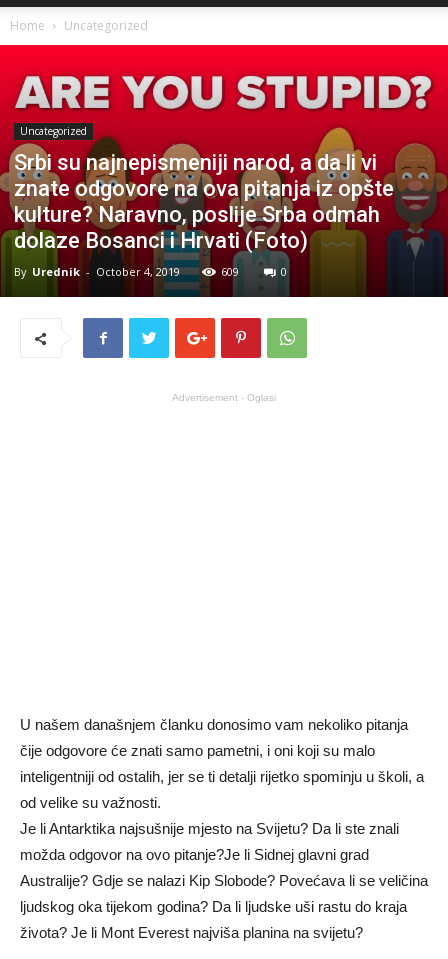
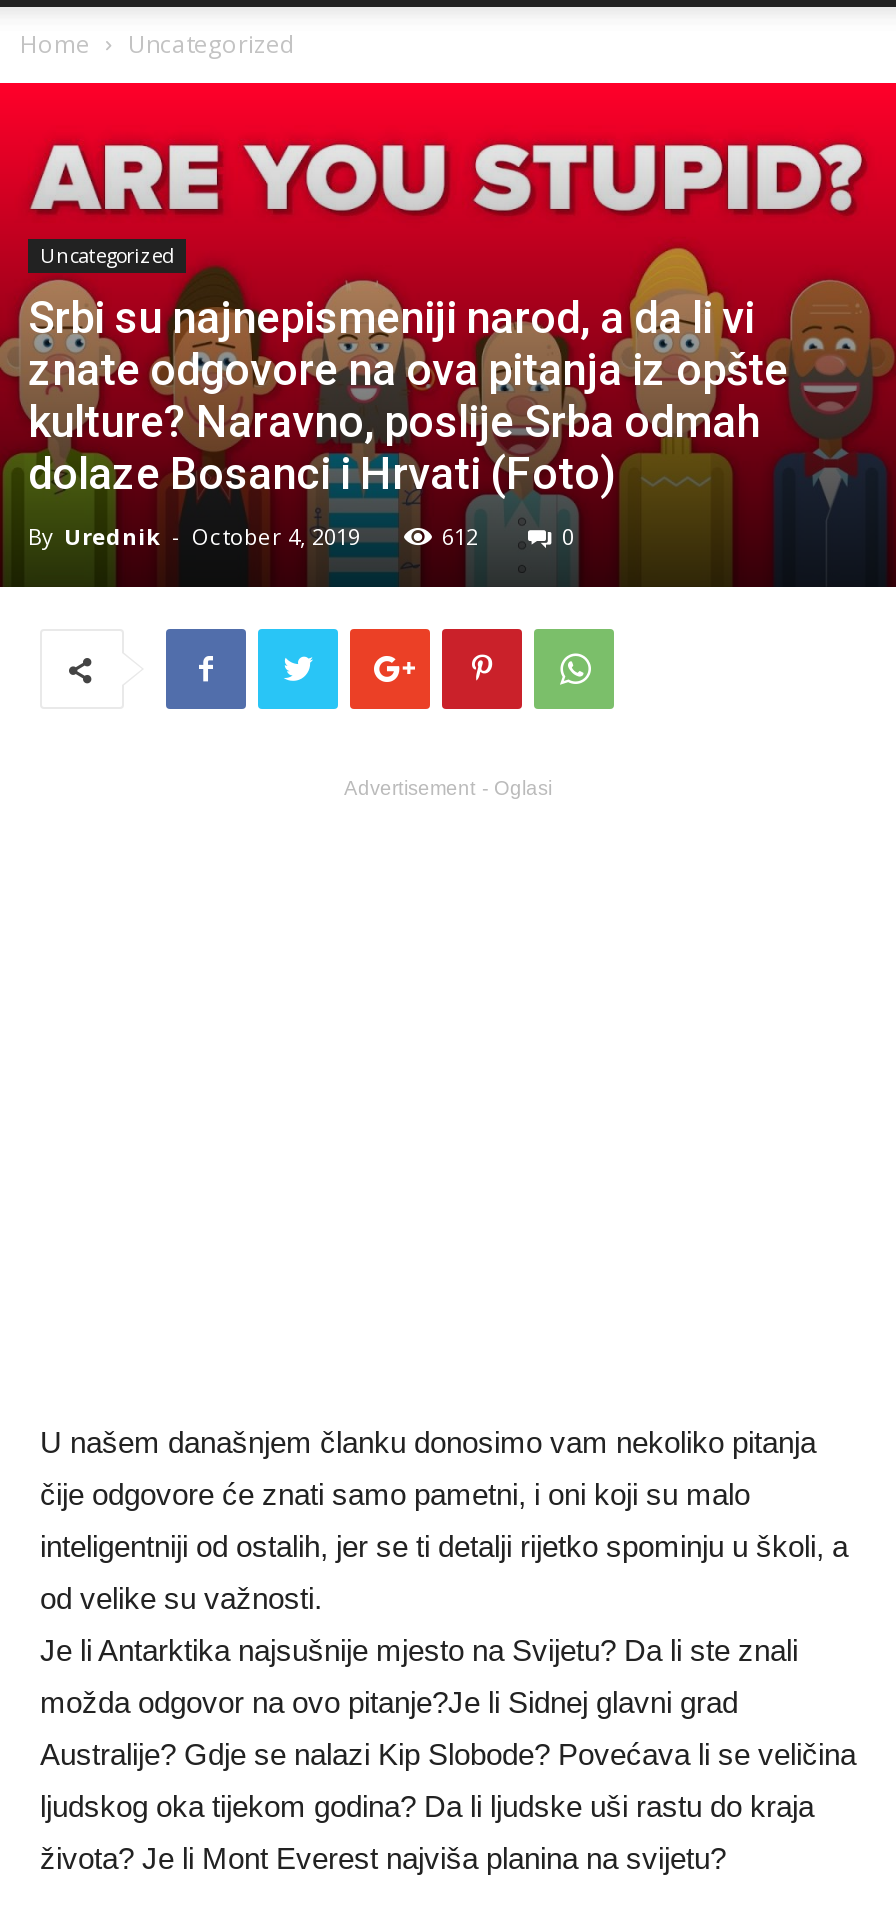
[221,264,239,279] 609 -> [442,521,478,551] 612

